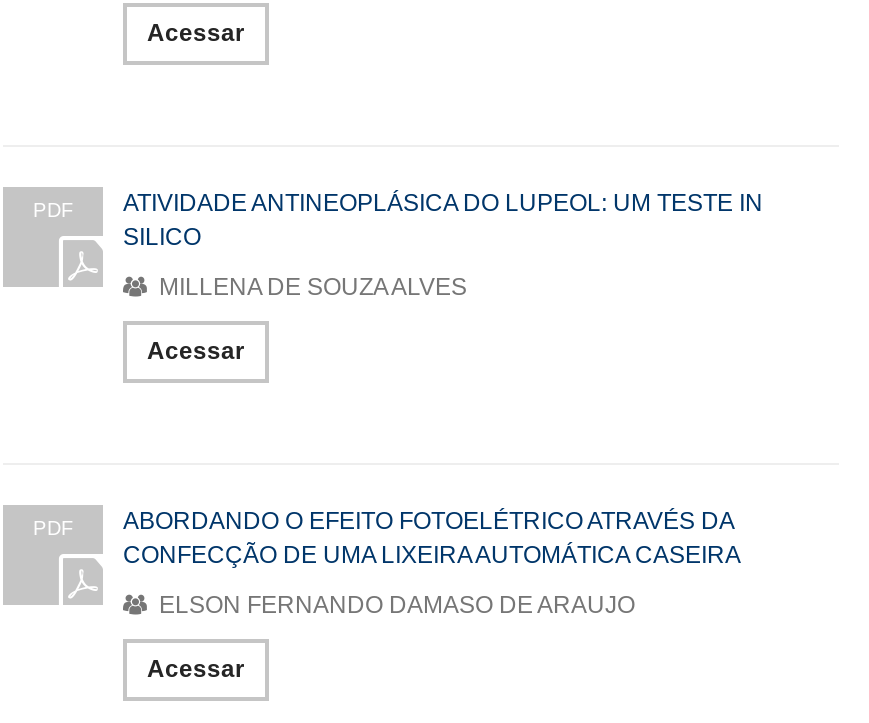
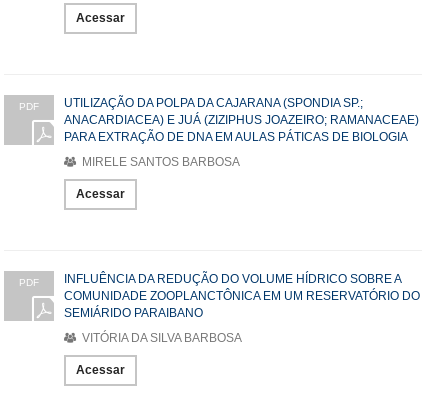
[123,188,763,250] ATIVIDADE ANTINEOPLÁSICA DO LUPEOL: UM TESTE IN | SILICO -> [64,96,419,144] UTILIZAÇÃO DA POLPA DA CAJARANA (SPONDIA SP.; | ANACARDIACEA) E JUÁ (ZIZIPHUS JOAZEIRO; RAMANACEAE) | PARA EXTRAÇÃO DE DNA EM AULAS PÁTICAS DE BIOLOGIA
[153,272,467,300] MILLENA DE SOUZA ALVES -> [79,155,240,169] MIRELE SANTOS BARBOSA
[123,506,741,568] ABORDANDO O EFEITO FOTOELÉTRICO ATRAVÉS DA | CONFECÇÃO DE UMA LIXEIRA AUTOMÁTICA CASEIRA -> [64,272,420,320] INFLUÊNCIA DA REDUÇÃO DO VOLUME HÍDRICO SOBRE A | COMUNIDADE ZOOPLANCTÔNICA EM UM RESERVATÓRIO DO | SEMIÁRIDO PARAIBANO
[153,590,635,618] ELSON FERNANDO DAMASO DE ARAUJO -> [79,331,242,345] VITÓRIA DA SILVA BARBOSA

